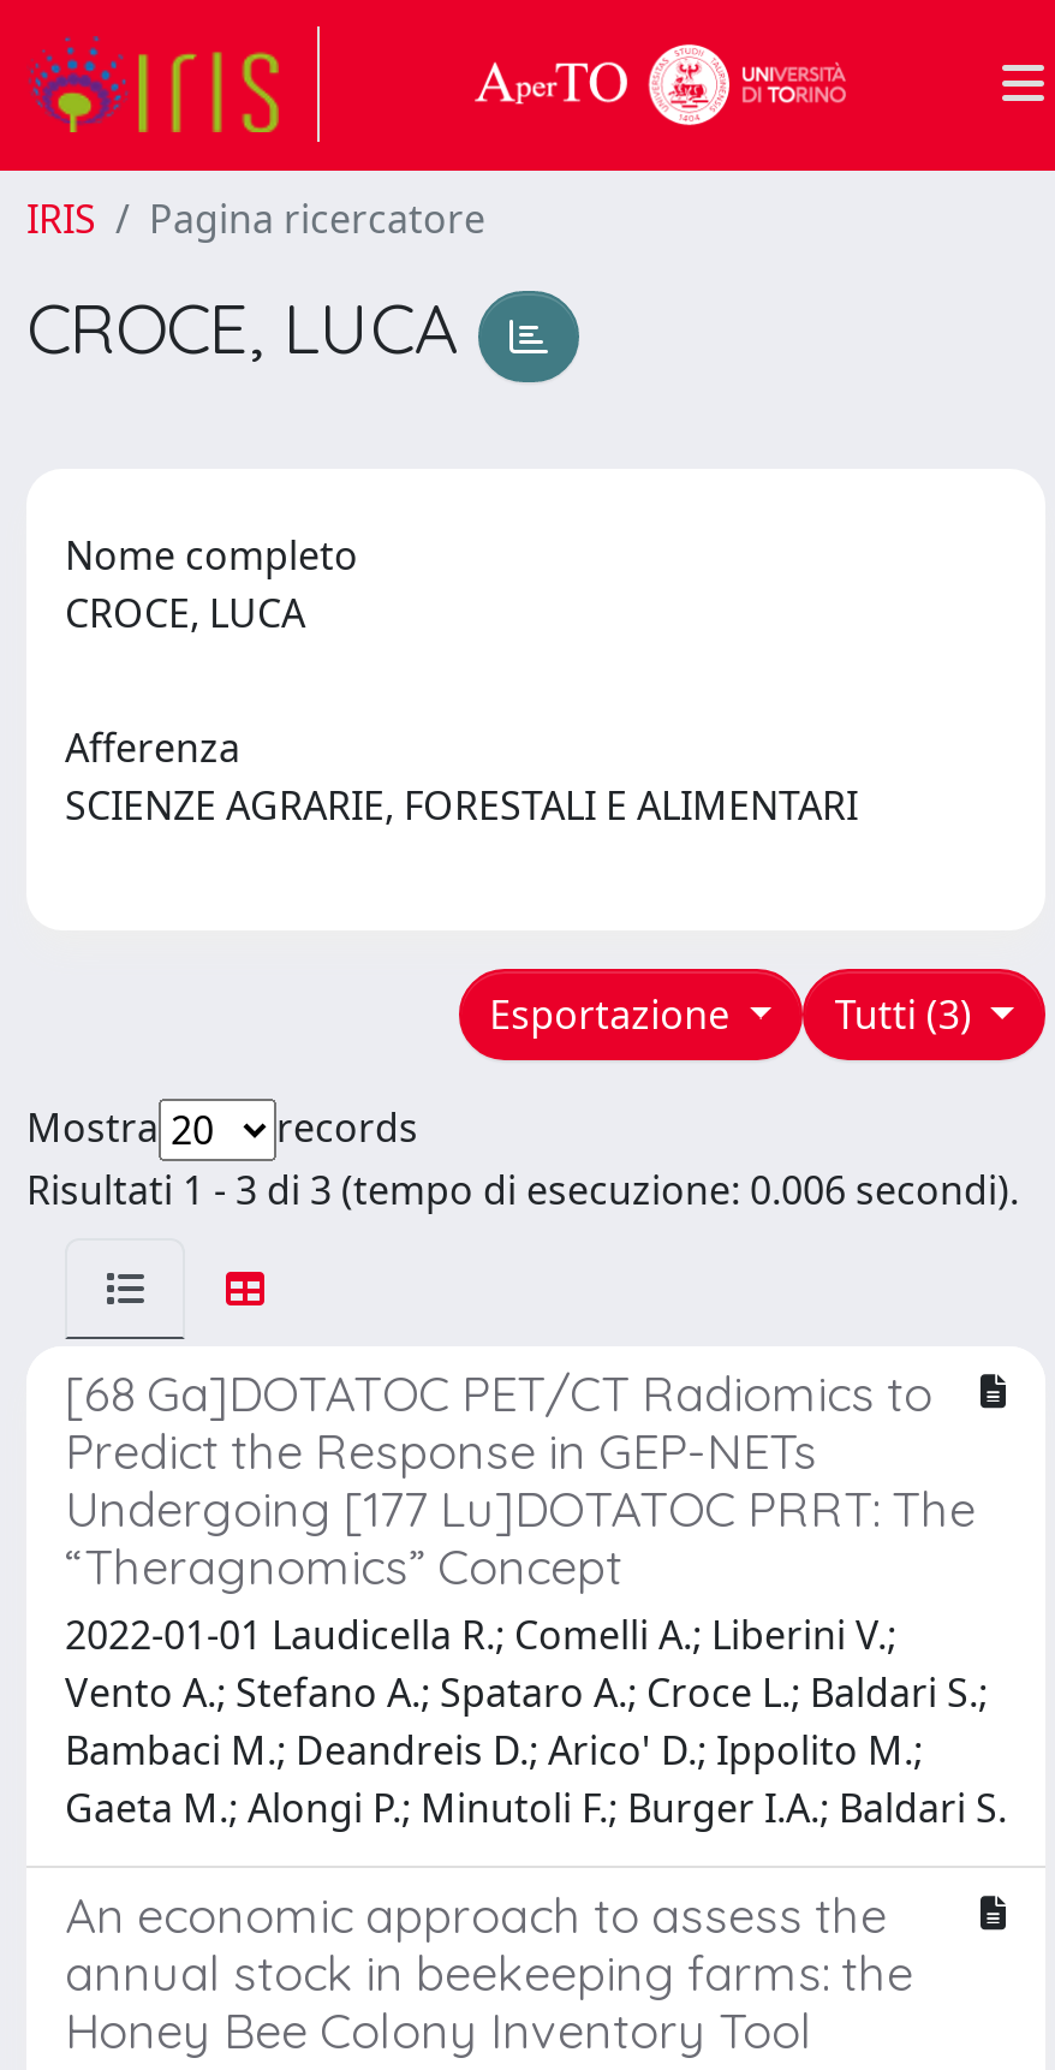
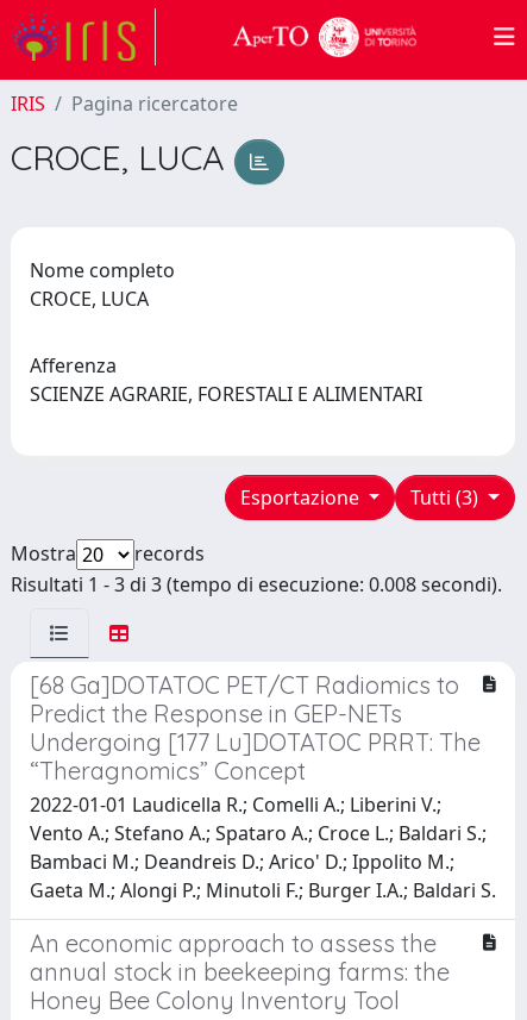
[26,1163,1019,1216] Risultati 1 - 3 di 3 (tempo di esecuzione: 0.006 secondi). -> [11,571,502,597] Risultati 1 - 3 di 3 (tempo di esecuzione: 0.008 secondi).

